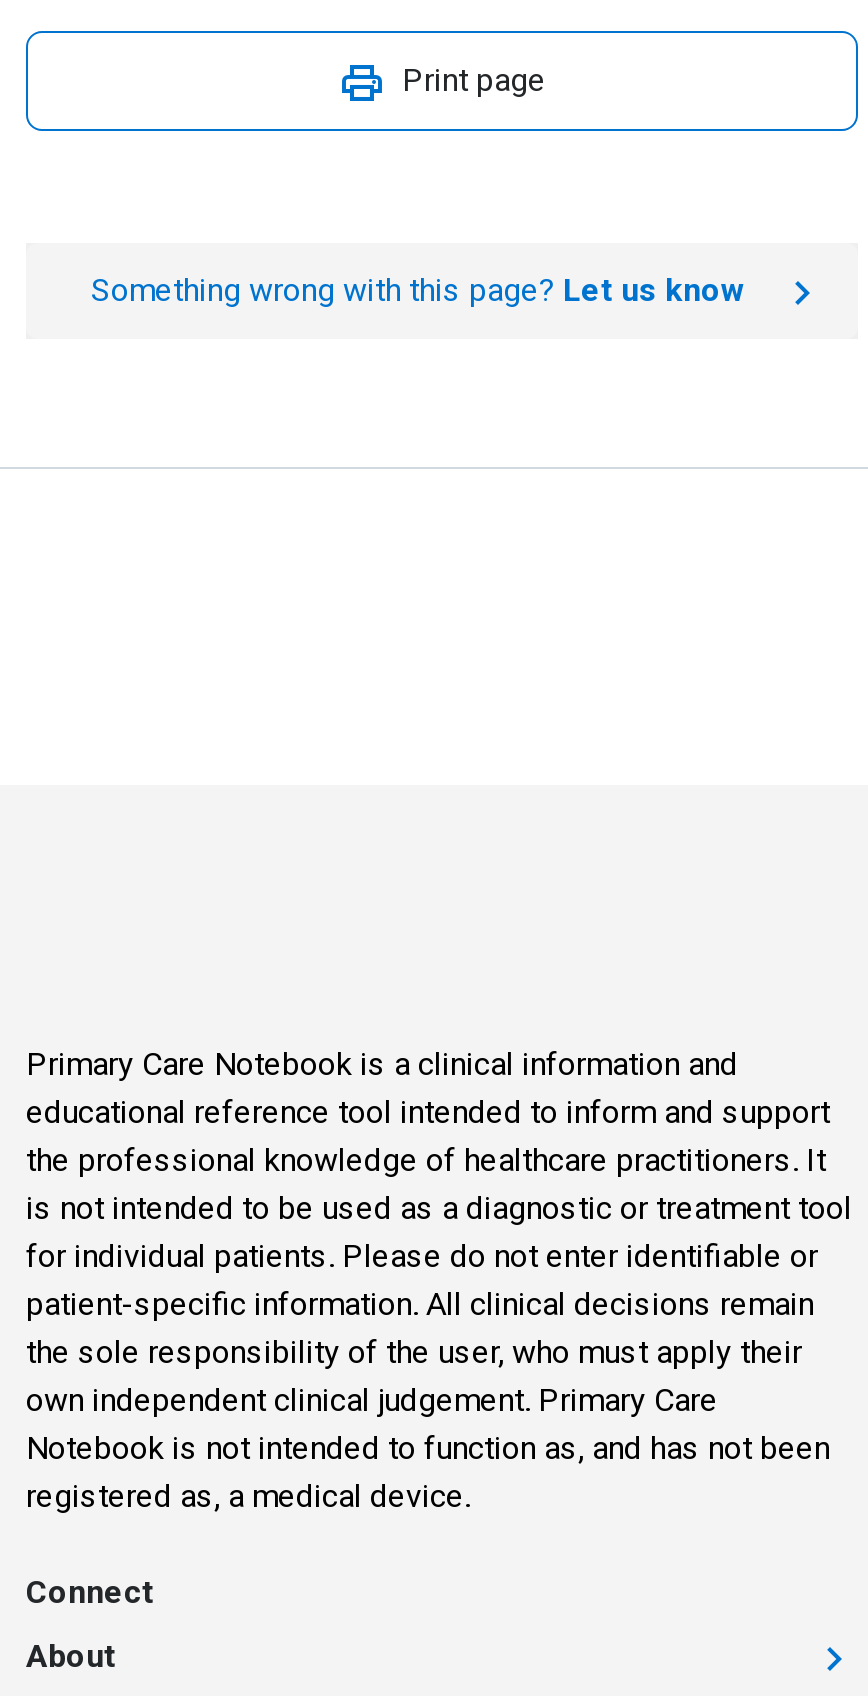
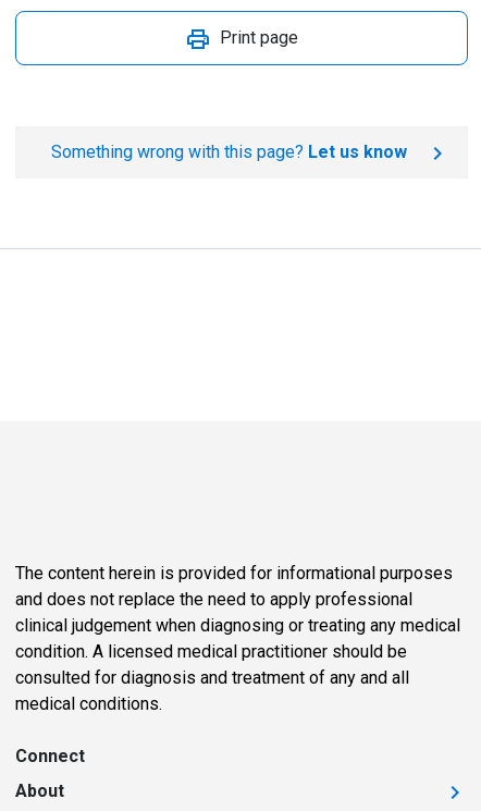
[26,1045,852,1515] Primary Care Notebook is a clinical information and | educational reference tool intended to inform and support | the professional knowledge of healthcare practitioners. It | is not intended to be used as a diagnostic or treatment tool | for individual patients. Please do not enter identifiable or | patient-specific information. All clinical decisions remain | the sole responsibility of the user, who must apply their | own independent clinical judgement. Primary Care | Notebook is not intended to function as, and has not been | registered as, a medical device. -> [15,563,460,714] The content herein is provided for informational purposes | and does not replace the need to apply professional | clinical judgement when diagnosing or treating any medical | condition. A licensed medical practitioner should be | consulted for diagnosis and treatment of any and all | medical conditions.

